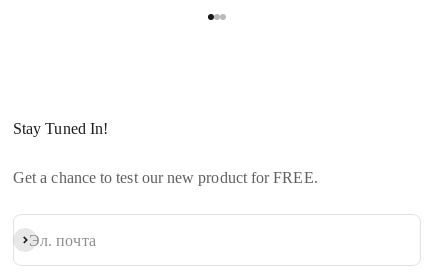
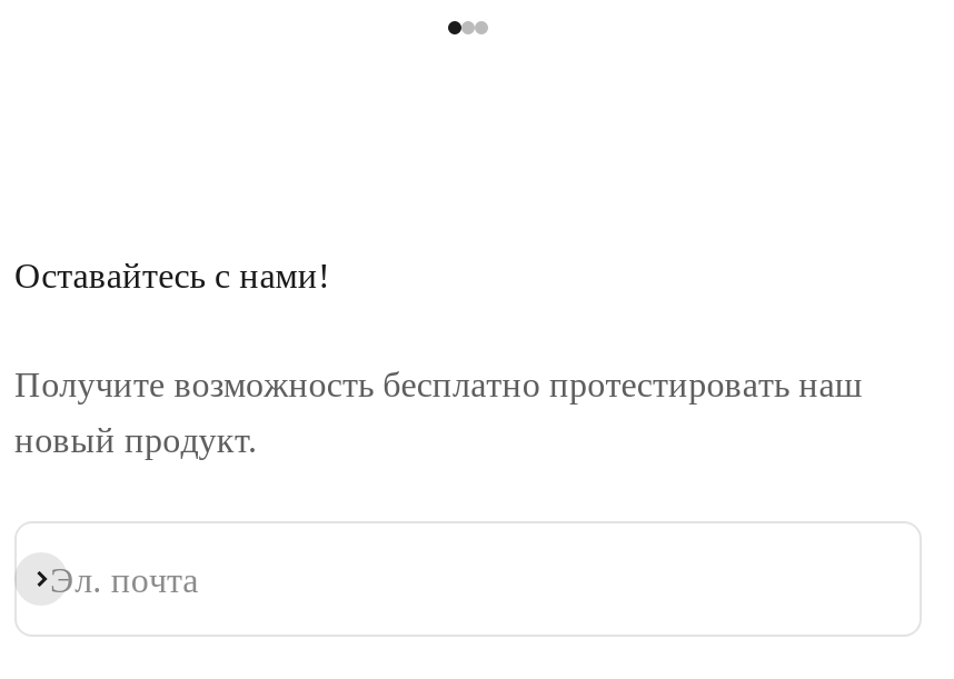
[13,120,318,186] Stay Tuned In! | Get a chance to test our new product for FREE. -> [14,257,861,460] Оставайтесь с нами! | Получите возможность бесплатно протестировать наш | новый продукт.

